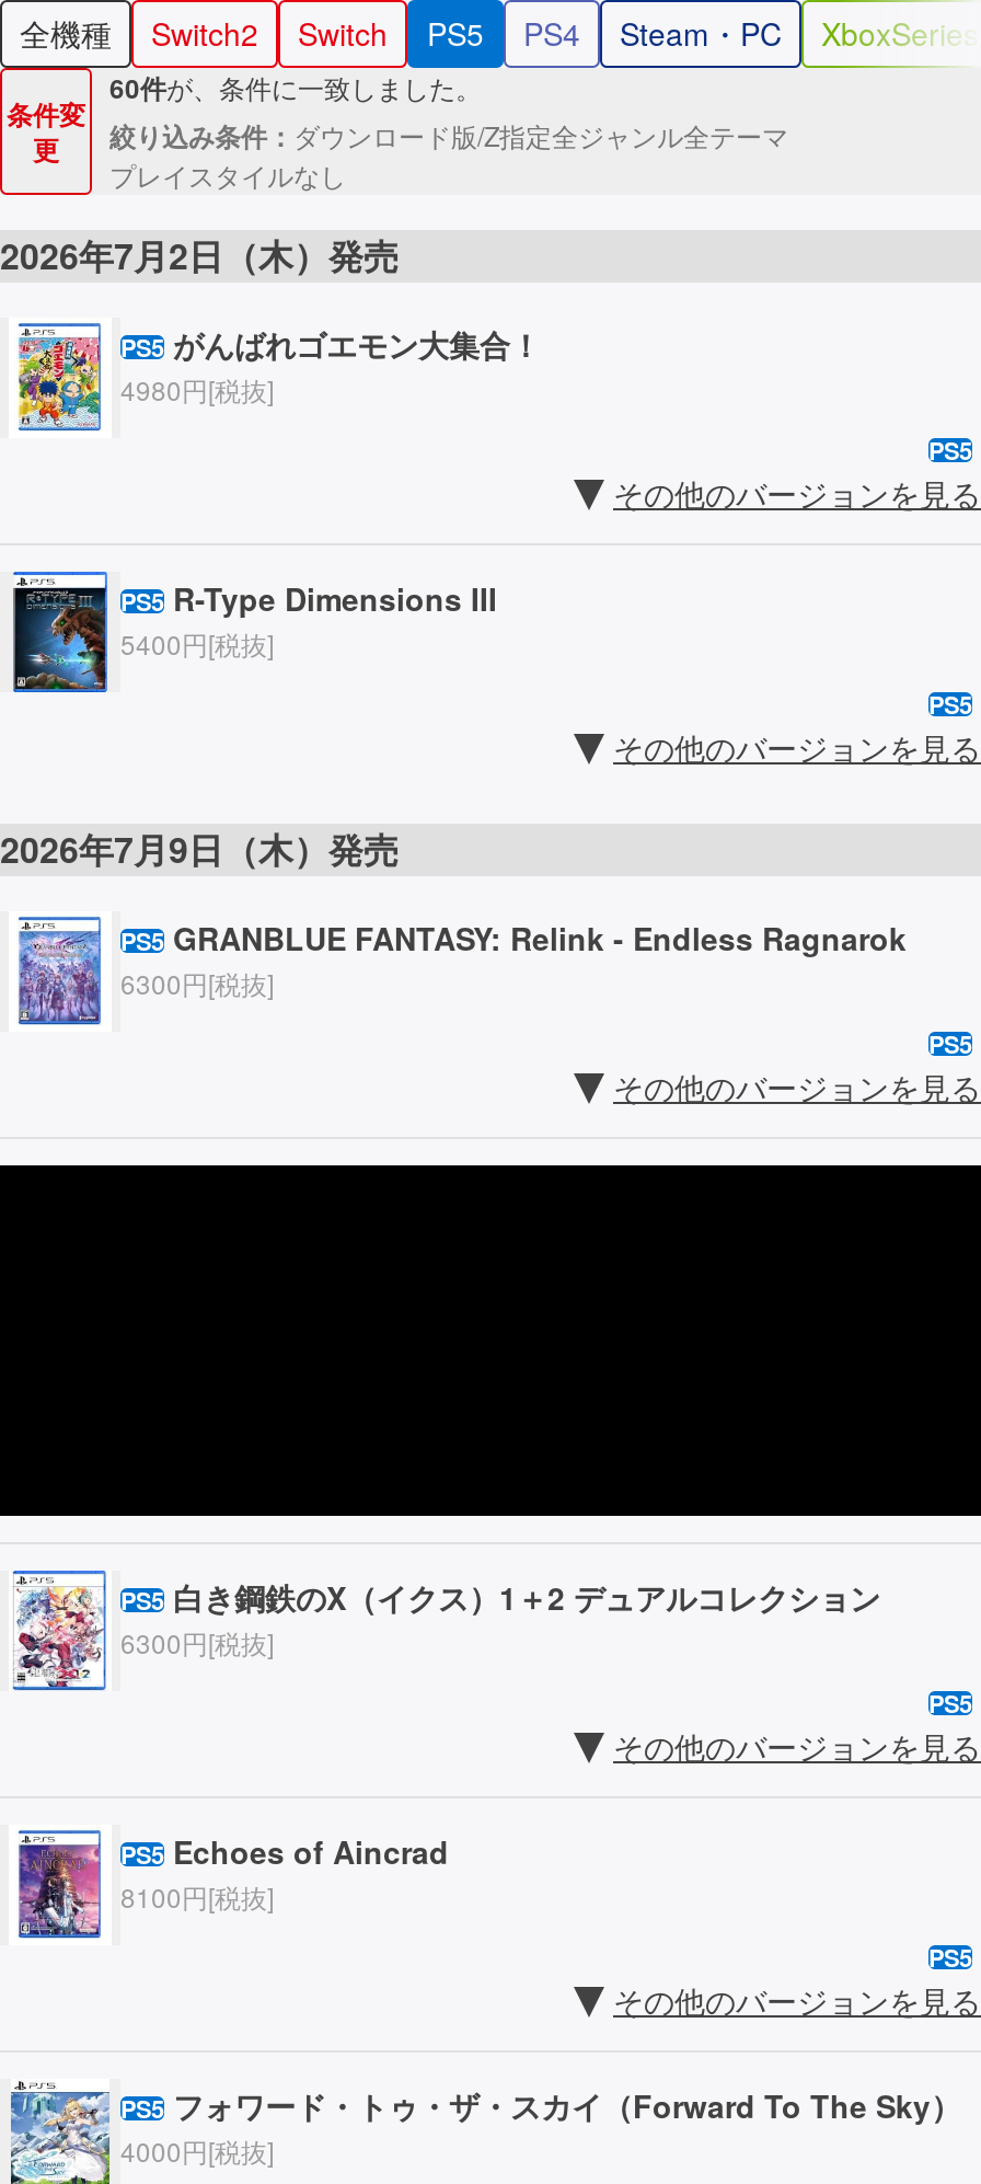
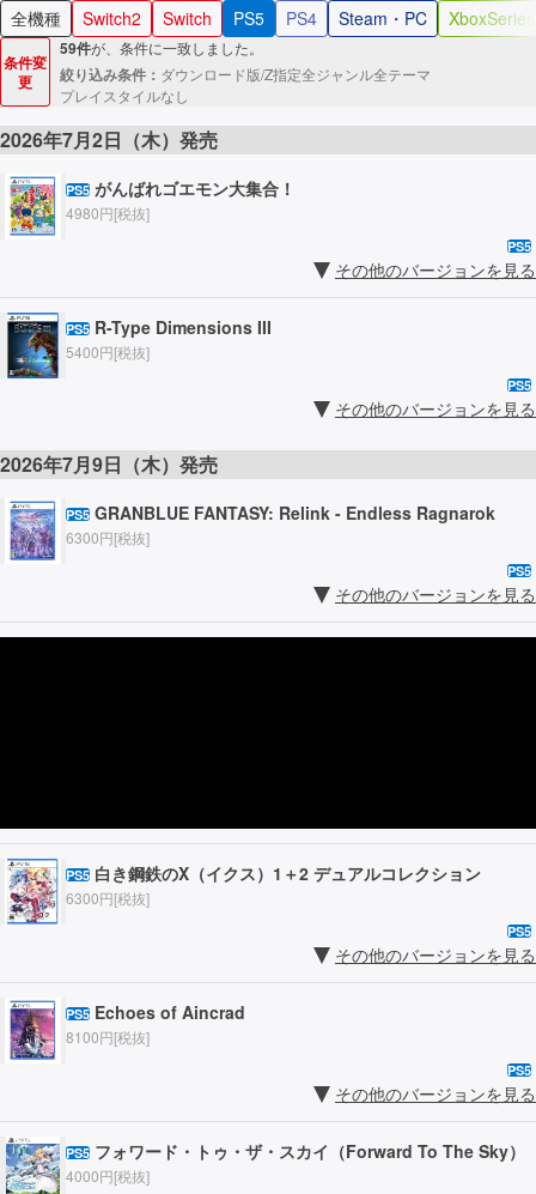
[109,68,482,107] 60件が、条件に一致しました。 -> [60,37,263,59] 59件が、条件に一致しました。

